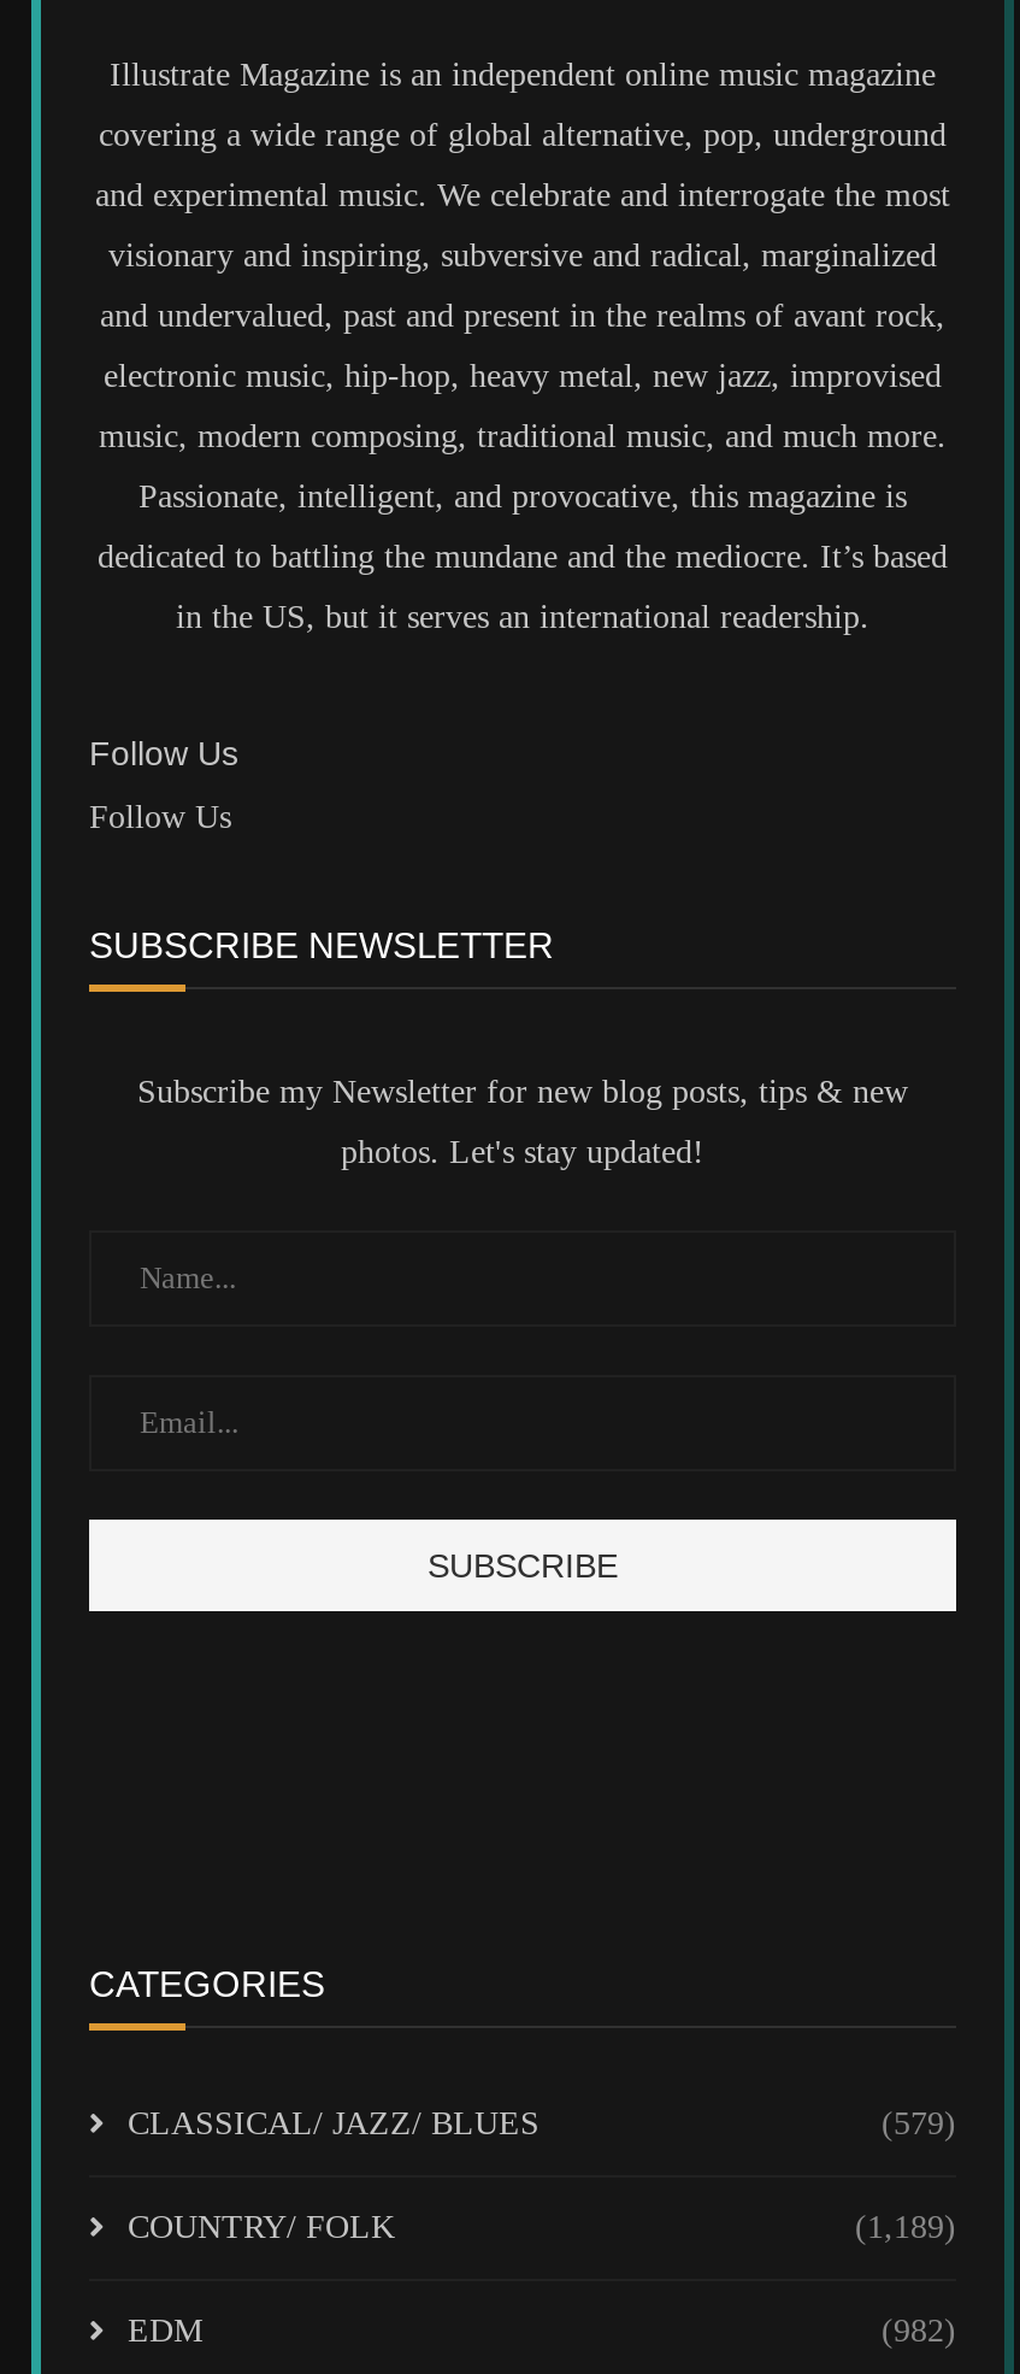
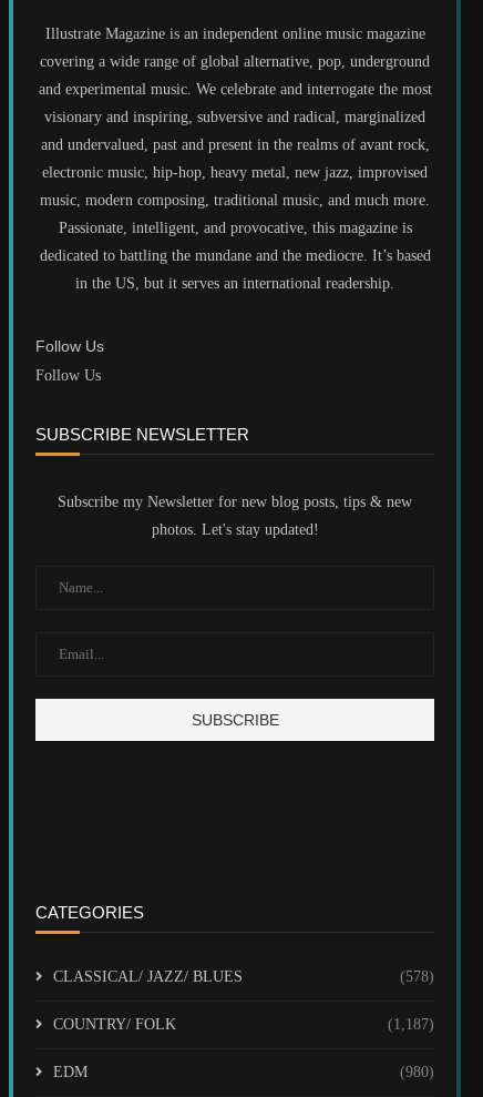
[882,2104,956,2140] (579) -> [400,969,434,986] (578)
[855,2208,956,2244] (1,189) -> [388,1017,434,1033] (1,187)
[882,2311,956,2347] (982) -> [400,1064,434,1081] (980)

